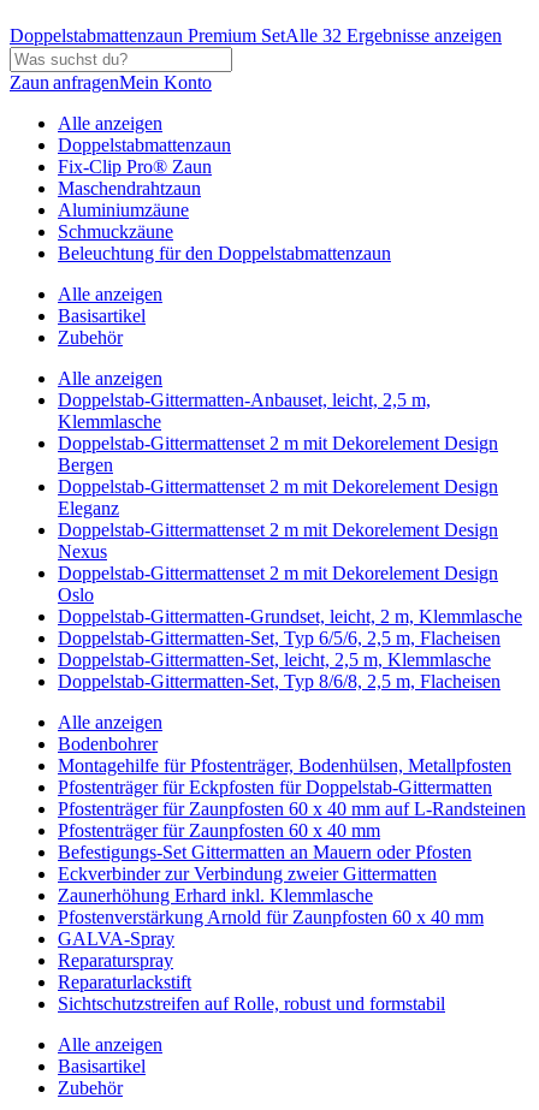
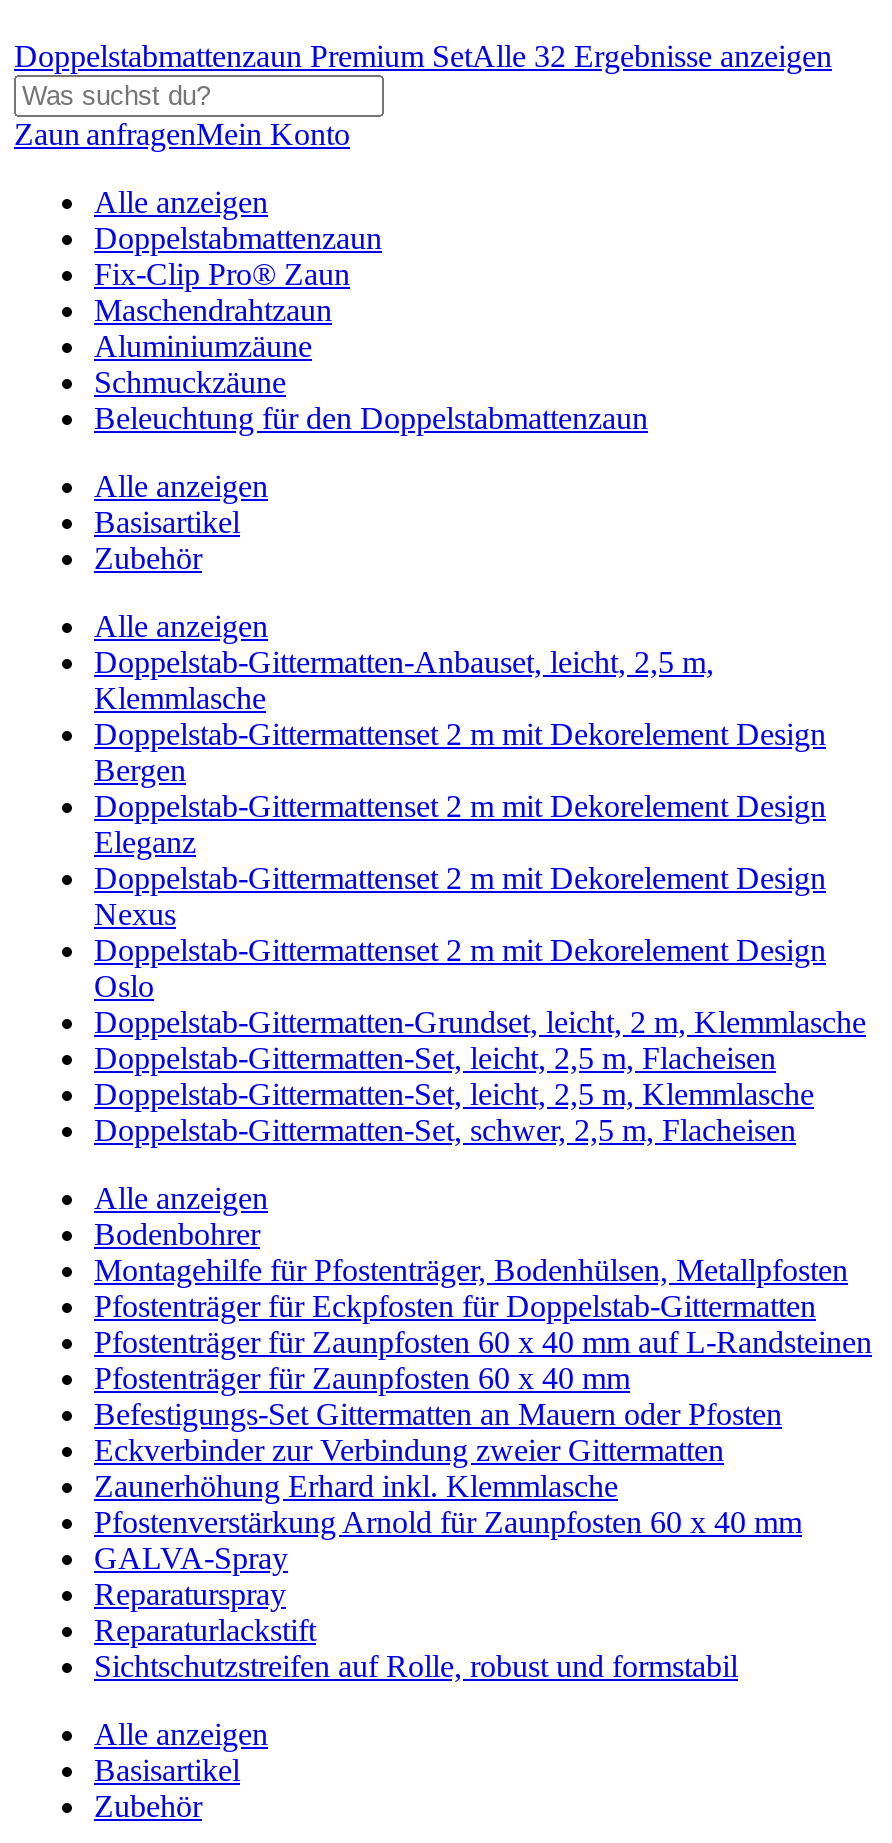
[58,628,500,648] Doppelstab-Gittermatten-Set, Typ 6/5/6, 2,5 m, Flacheisen -> [94,1041,776,1075] Doppelstab-Gittermatten-Set, leicht, 2,5 m, Flacheisen
[58,671,500,691] Doppelstab-Gittermatten-Set, Typ 8/6/8, 2,5 m, Flacheisen -> [94,1113,796,1147] Doppelstab-Gittermatten-Set, schwer, 2,5 m, Flacheisen

